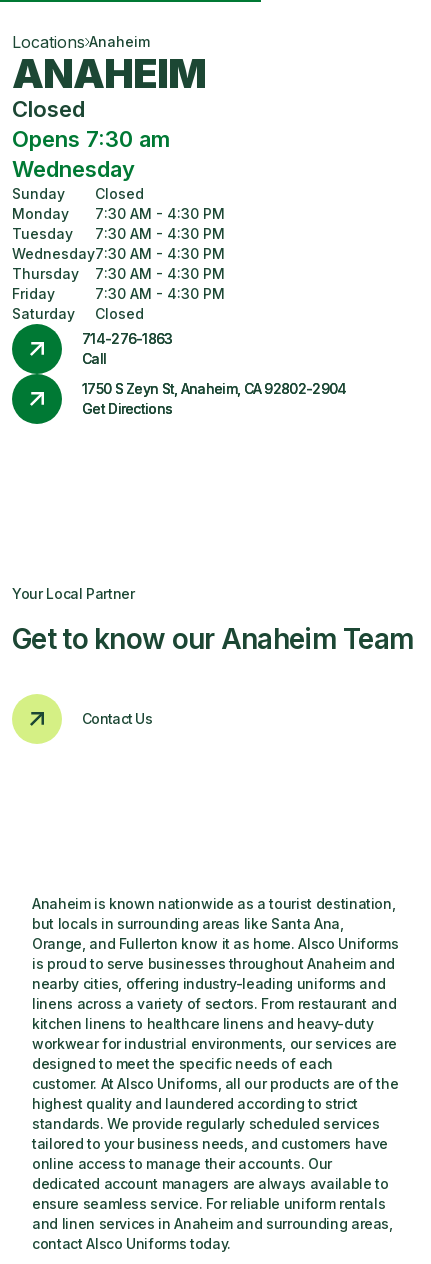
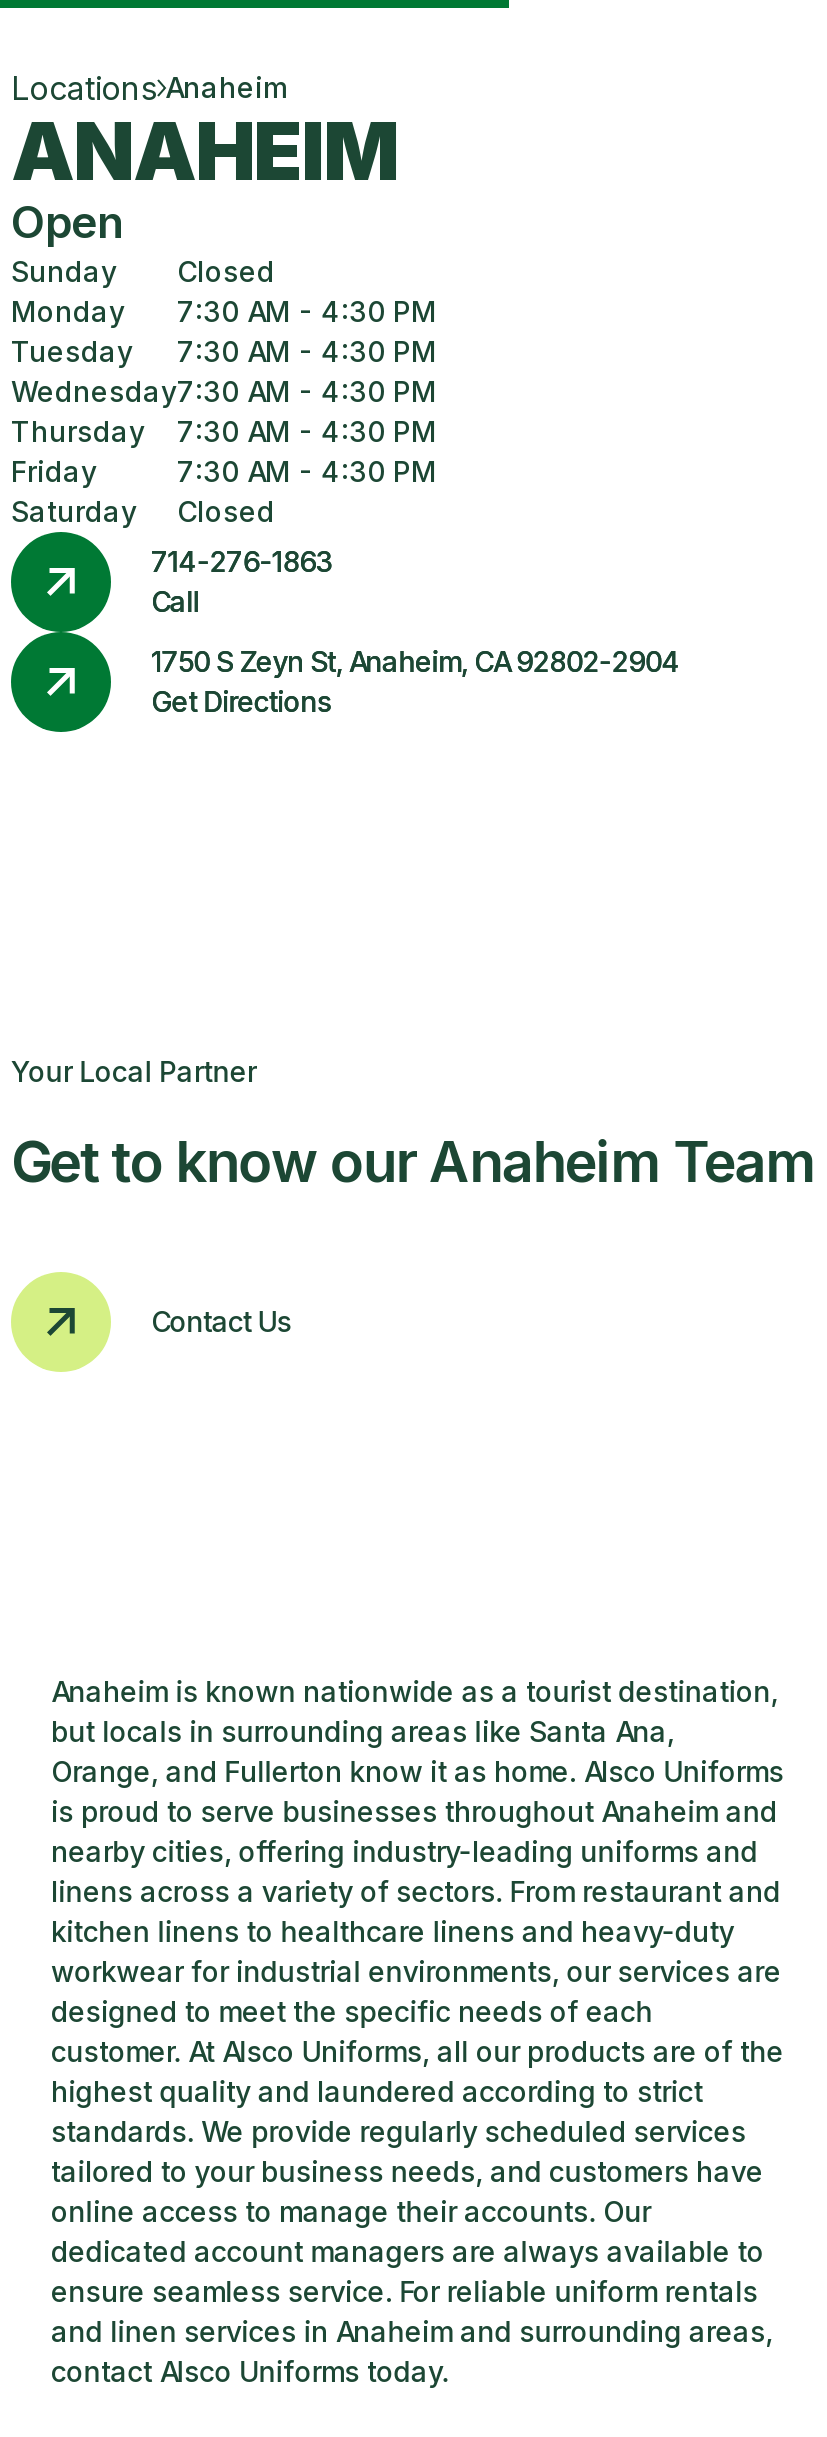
[12,96,170,182] Closed | Opens 7:30 am | Wednesday -> [11,196,123,248] Open

